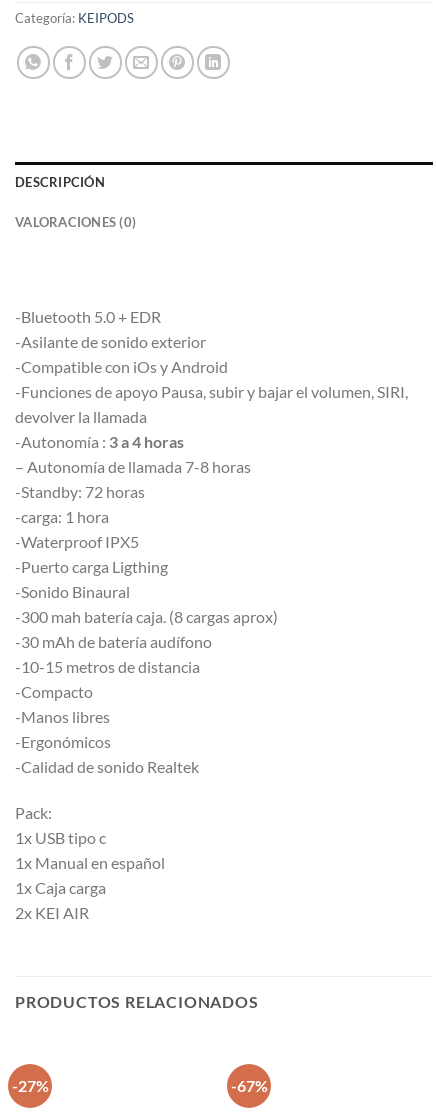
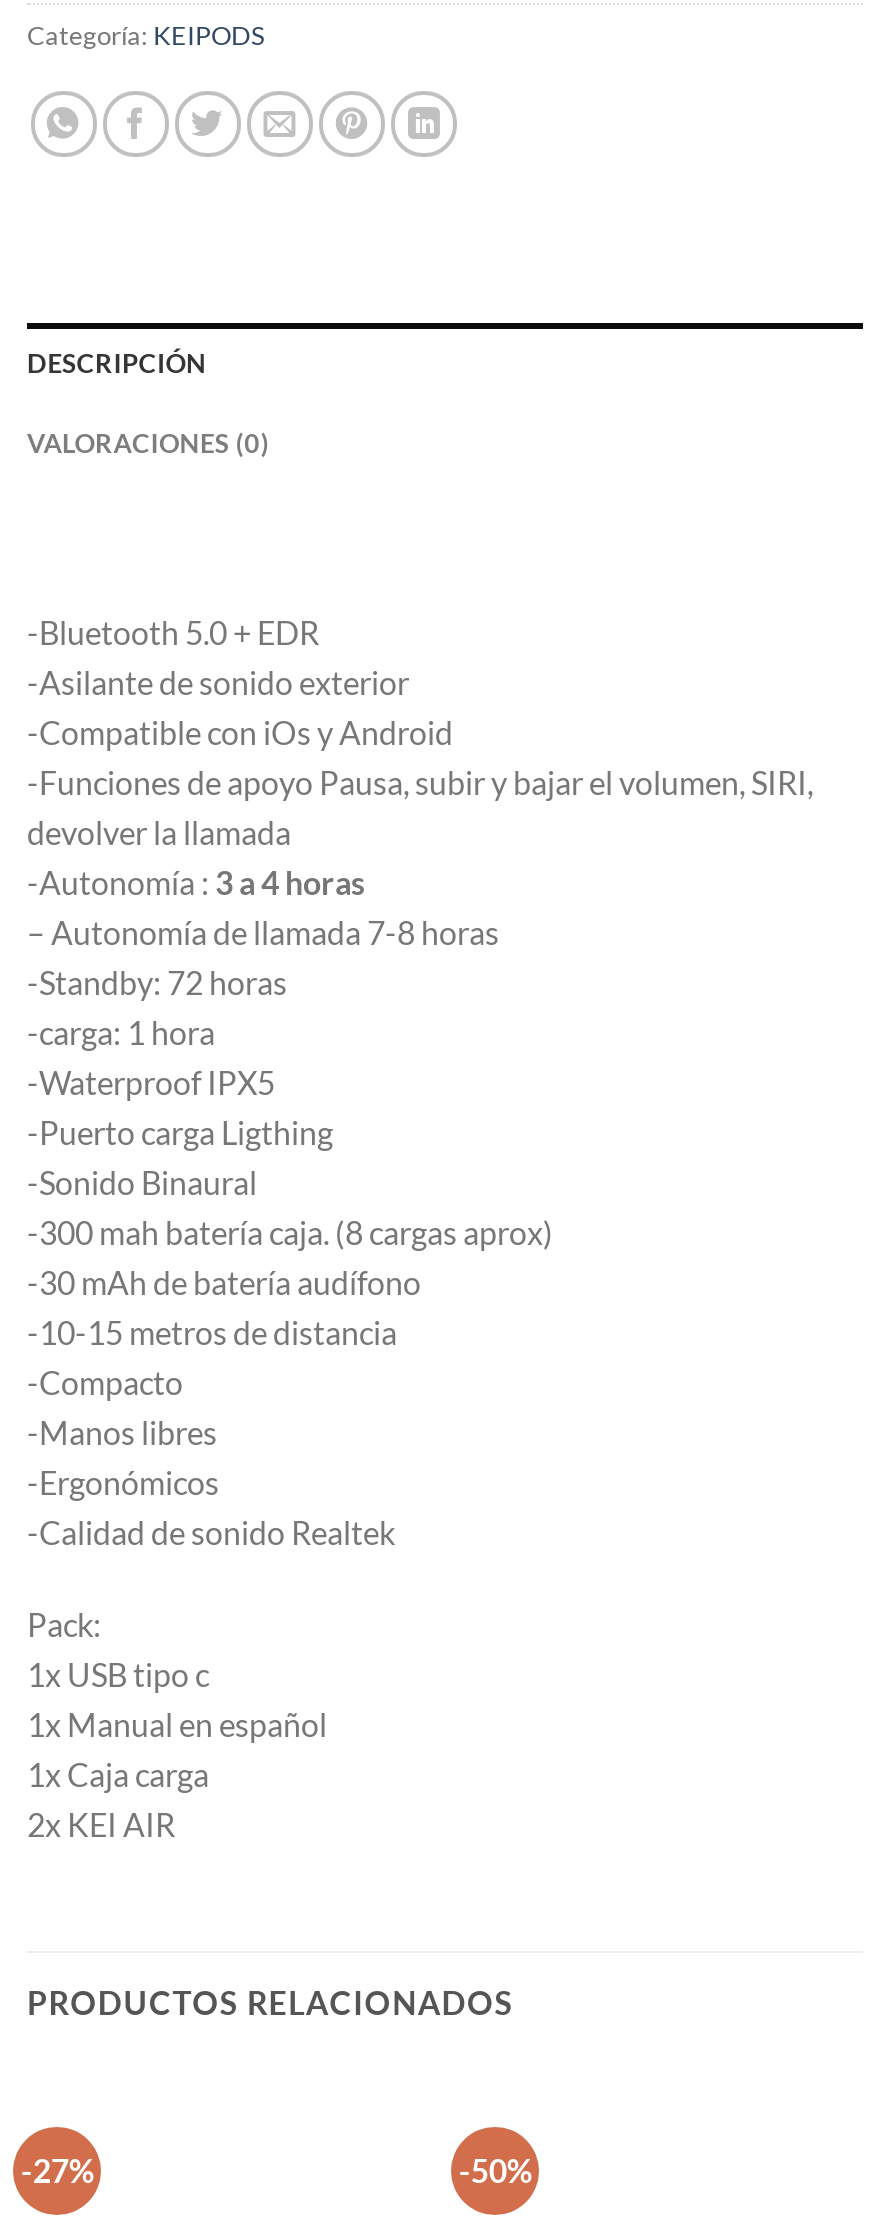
[231,1075,268,1094] -67% -> [459,2150,533,2188] -50%

